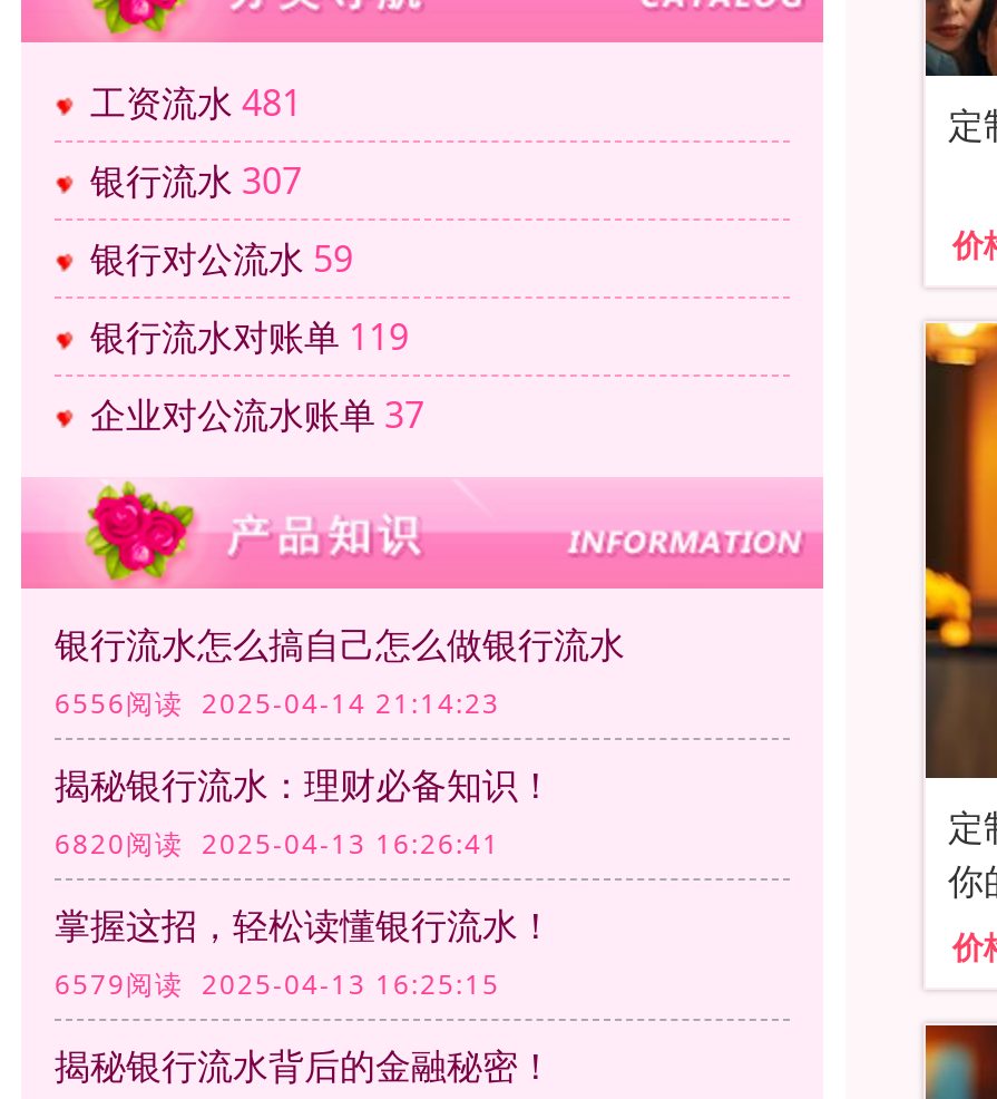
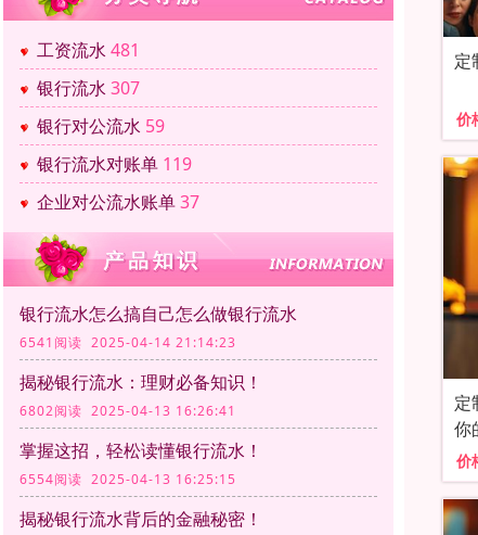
[55,683,500,721] 6556阅读 2025-04-14 21:14:23 -> [20,333,236,351] 6541阅读 2025-04-14 21:14:23
[55,824,500,862] 6820阅读 2025-04-13 16:26:41 -> [20,401,236,420] 6802阅读 2025-04-13 16:26:41
[55,964,500,1002] 6579阅读 2025-04-13 16:25:15 -> [20,469,236,488] 6554阅读 2025-04-13 16:25:15

